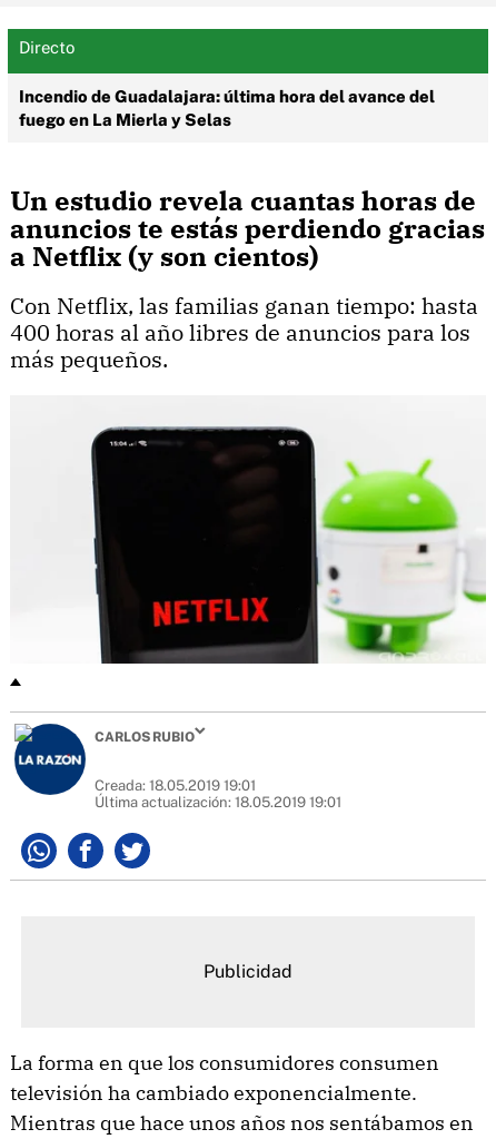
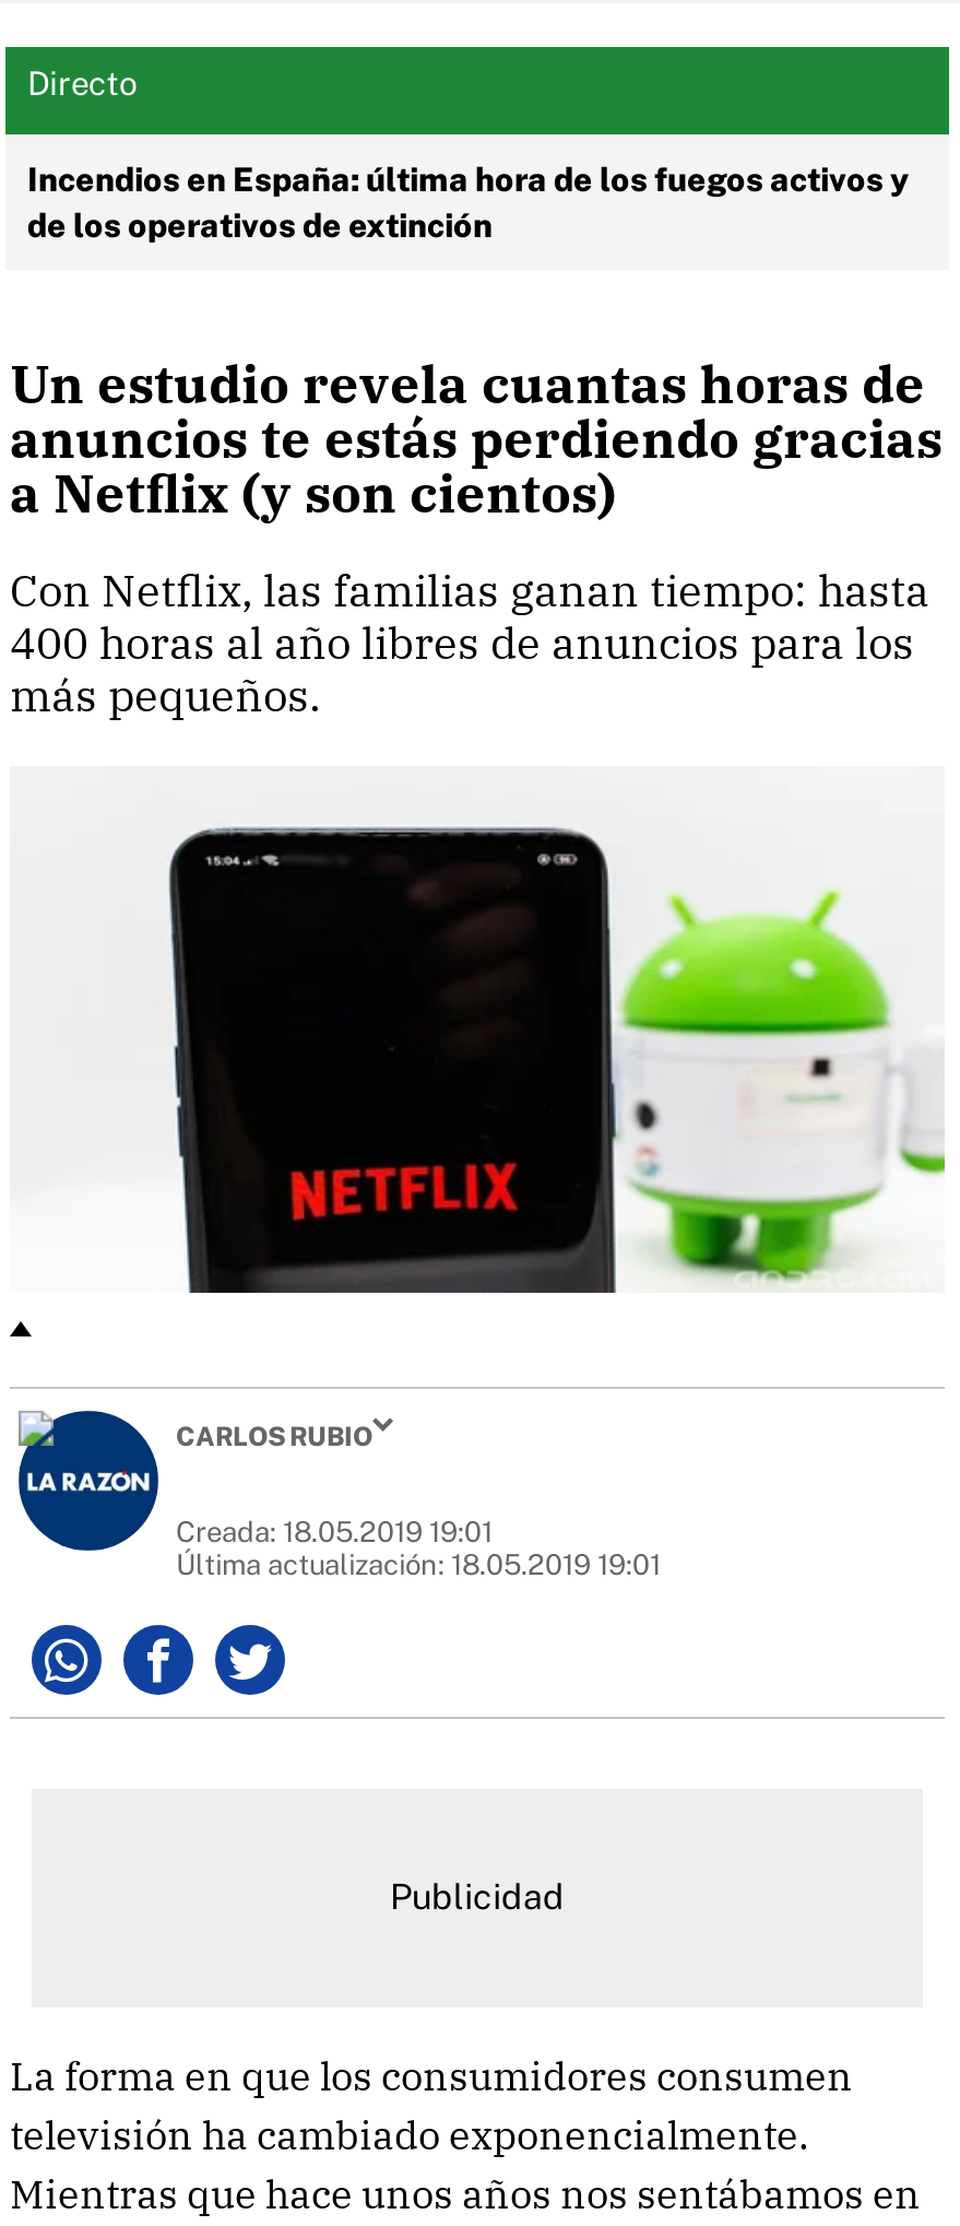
[19,87,435,129] Incendio de Guadalajara: última hora del avance del | fuego en La Mierla y Selas -> [27,161,910,244] Incendios en España: última hora de los fuegos activos y | de los operativos de extinción

